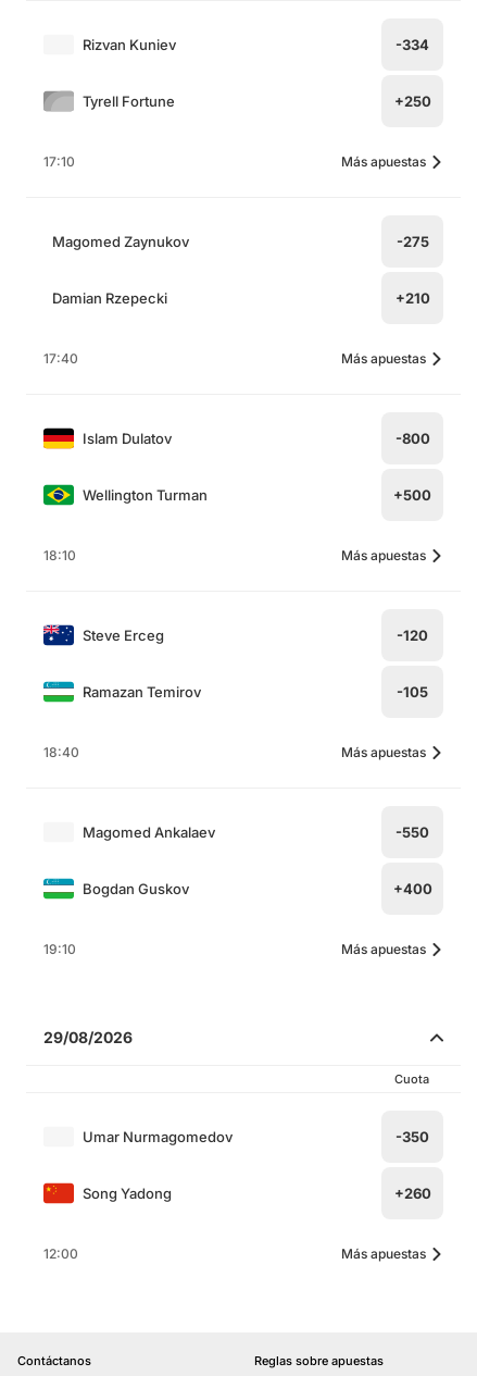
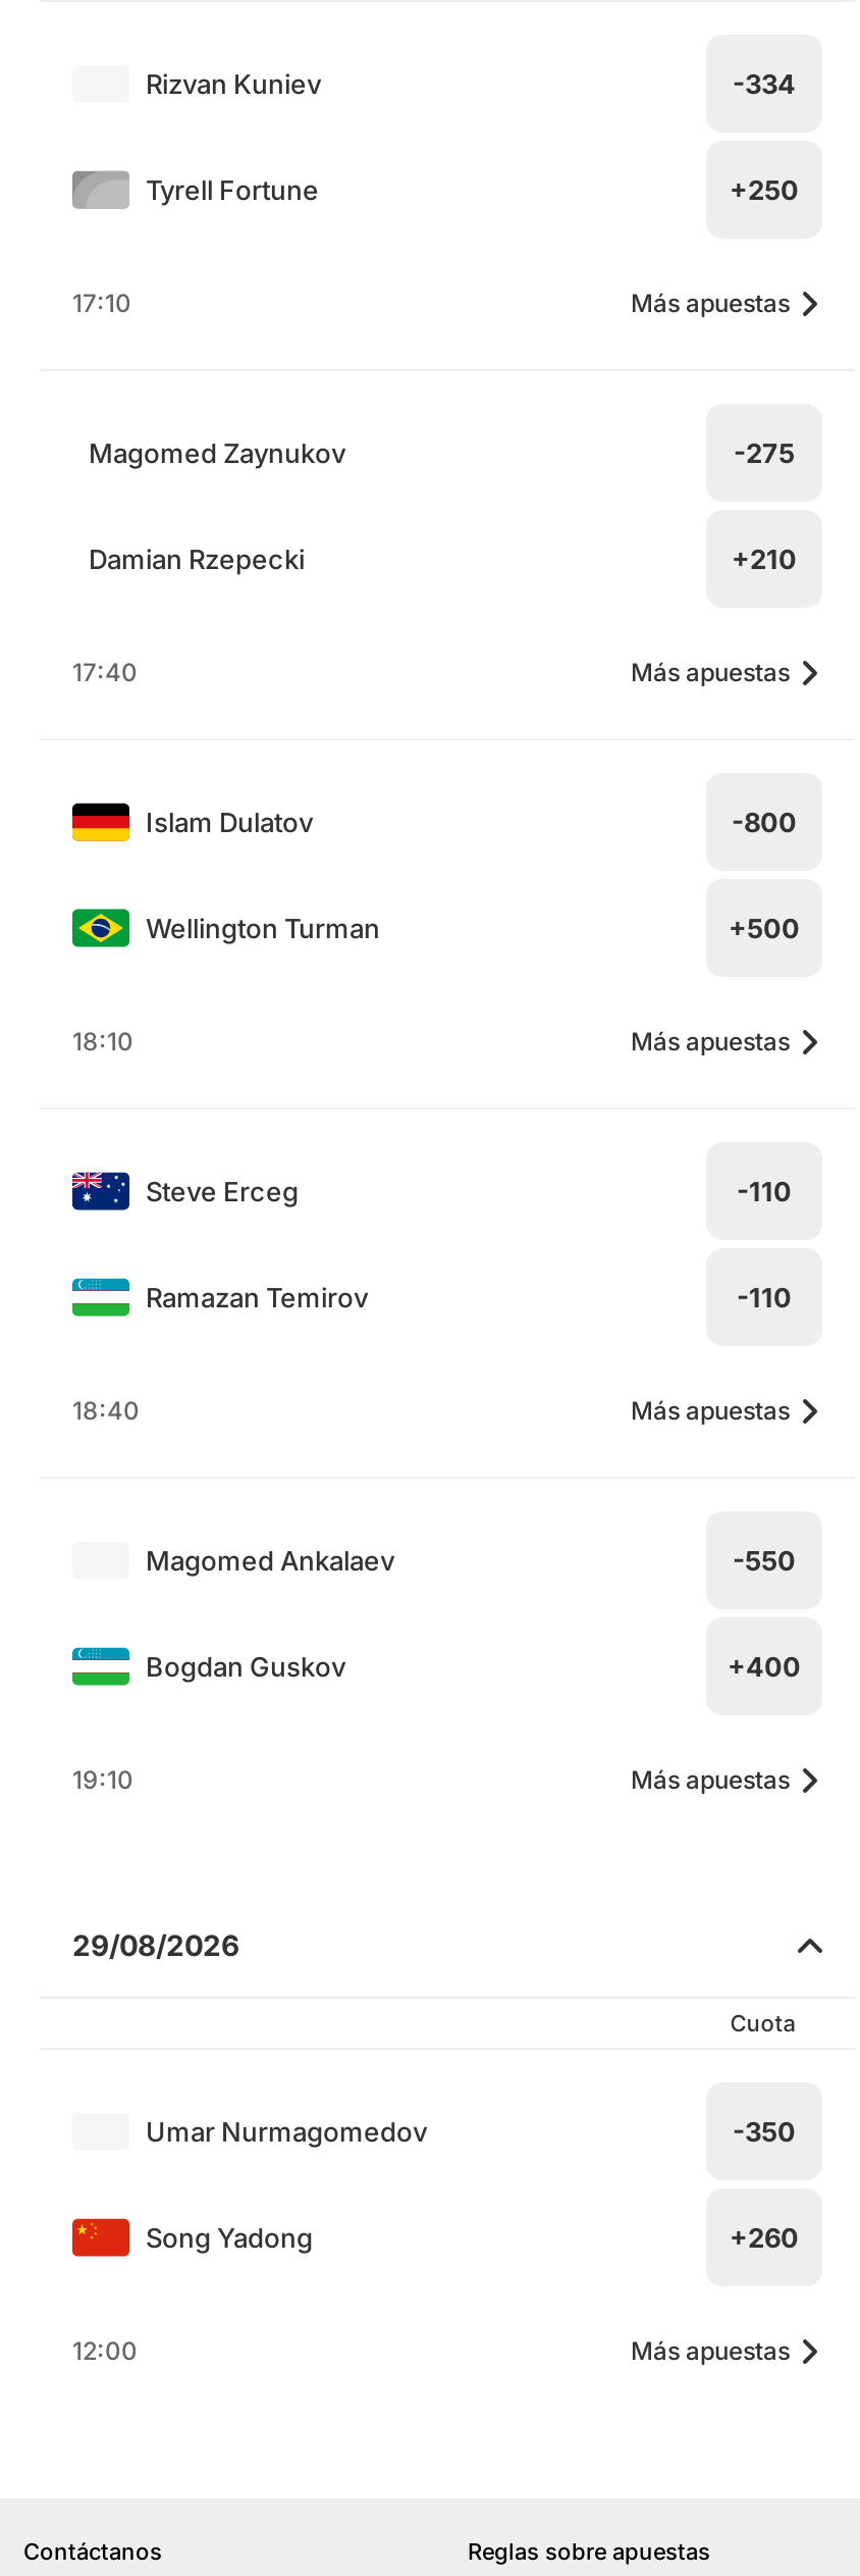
[397,627,428,644] -120 -> [737,1175,792,1207] -110
[397,683,428,701] -105 -> [737,1281,792,1313] -110

